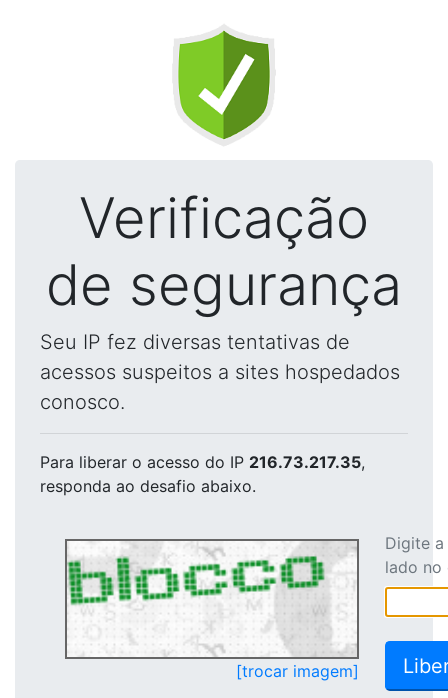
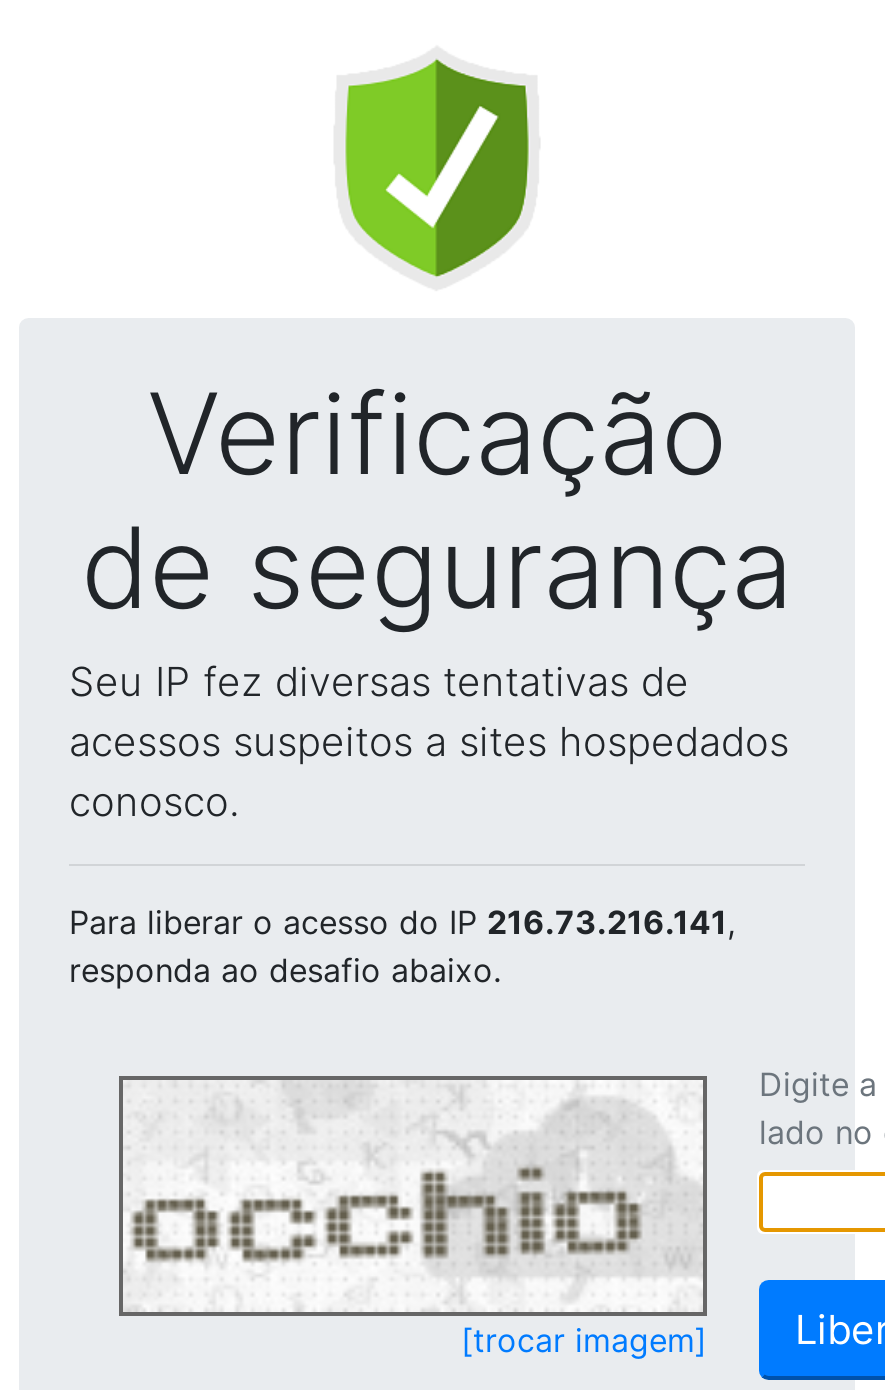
[40,452,365,472] Para liberar o acesso do IP 216.73.217.35, -> [69,902,735,942] Para liberar o acesso do IP 216.73.216.141,
[67,544,355,654] [image] -> [123,1086,697,1308] [image]

